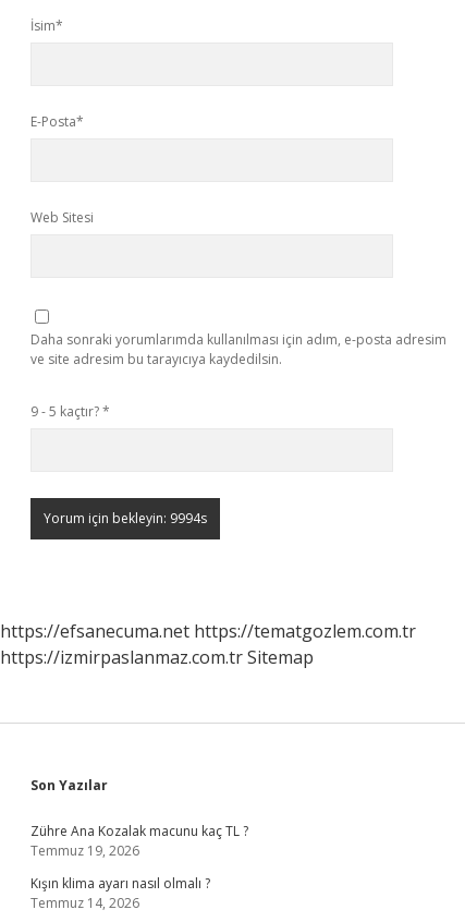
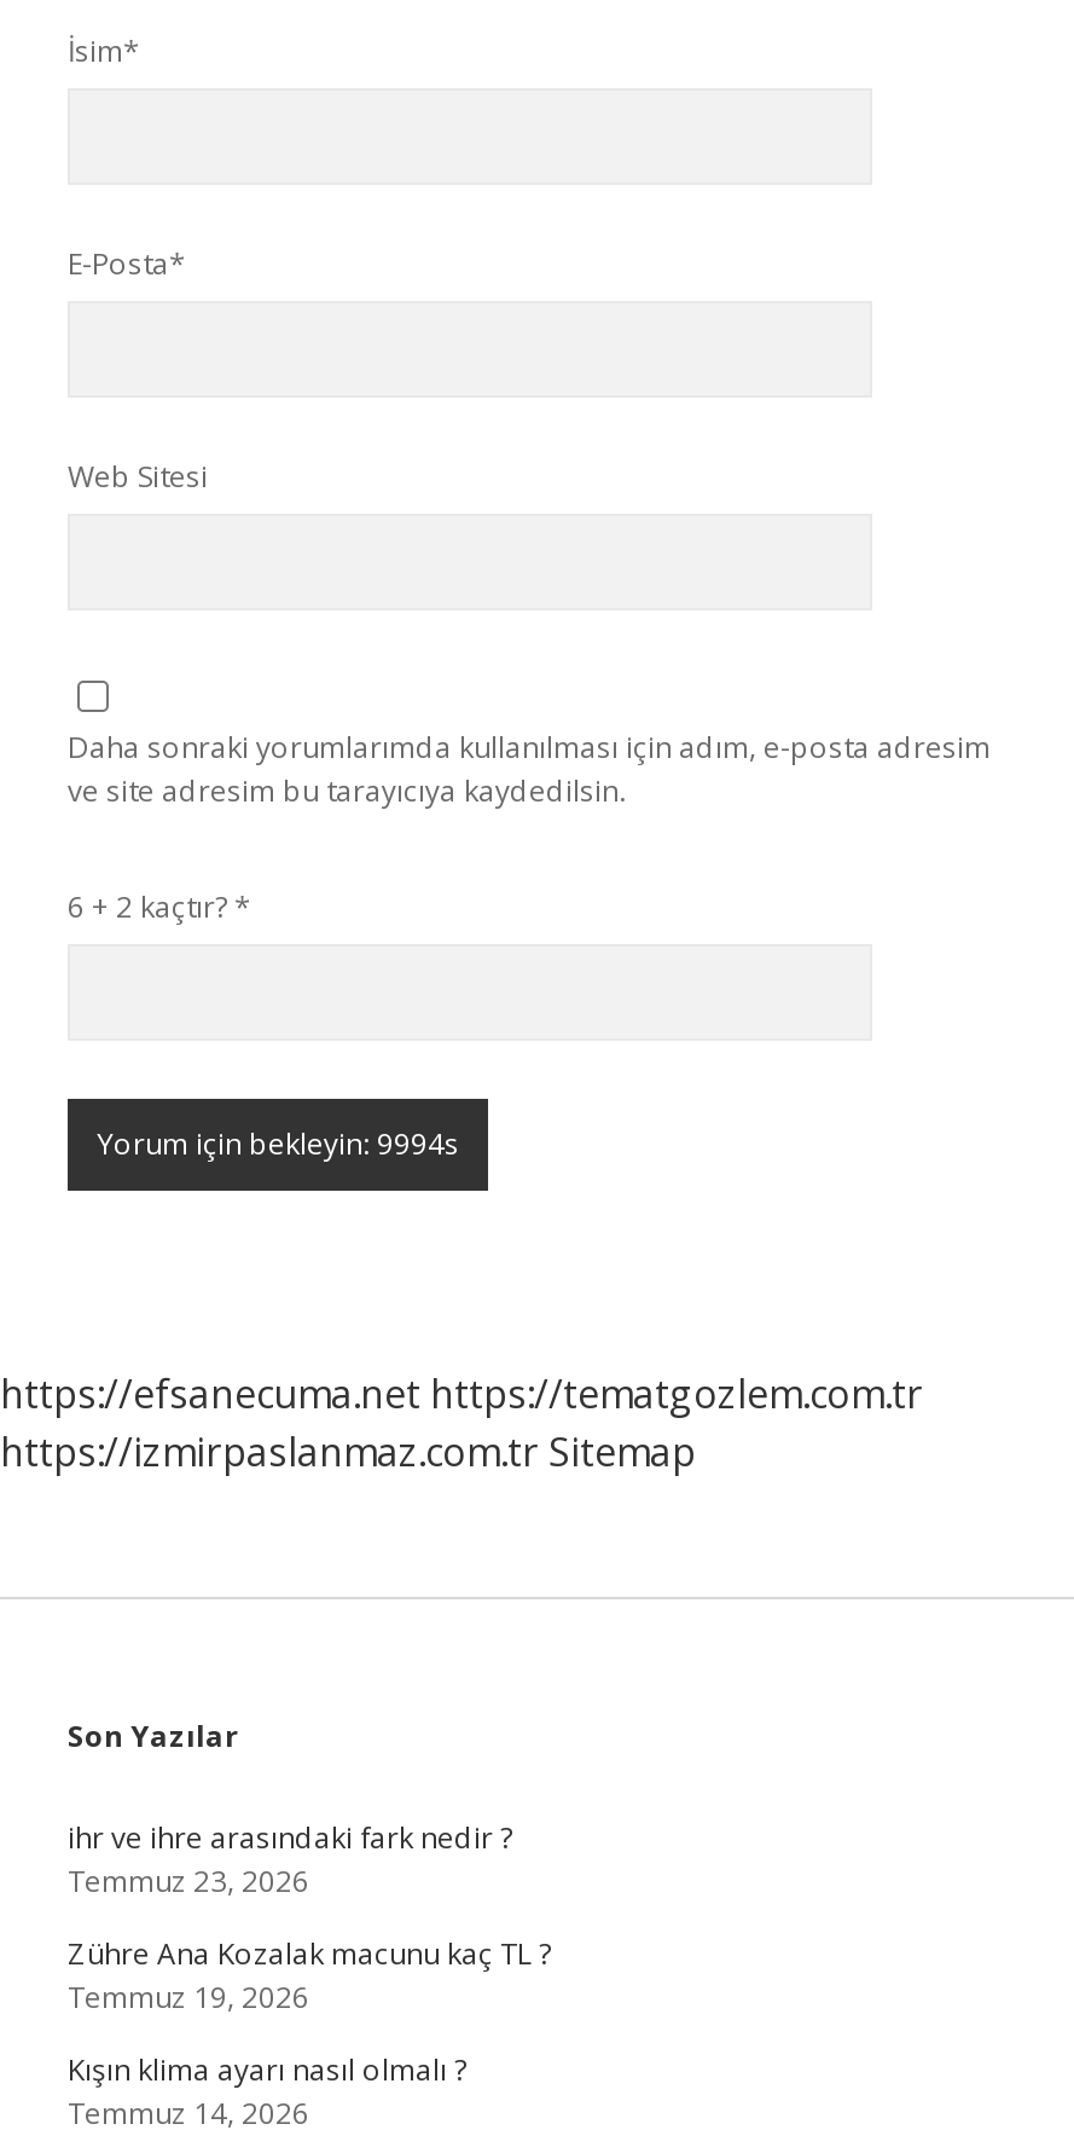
[30,402,110,421] 9 - 5 kaçtır? * -> [68,886,251,927] 6 + 2 kaçtır? *
none -> [68,1817,512,1902] ihr ve ihre arasındaki fark nedir ? | Temmuz 23, 2026

